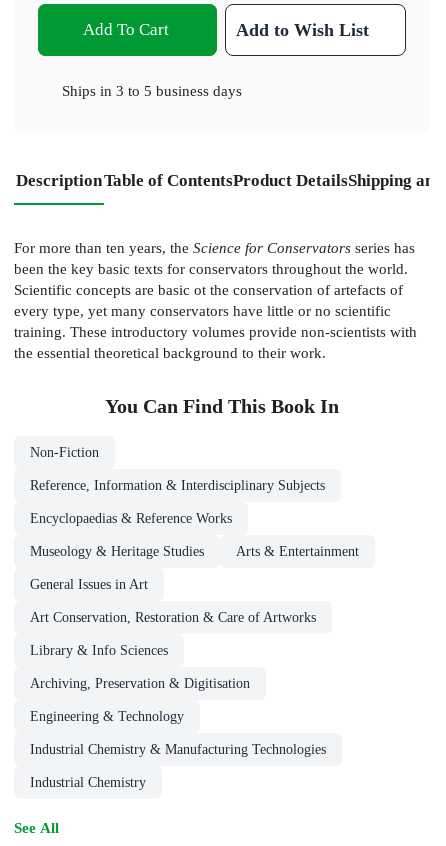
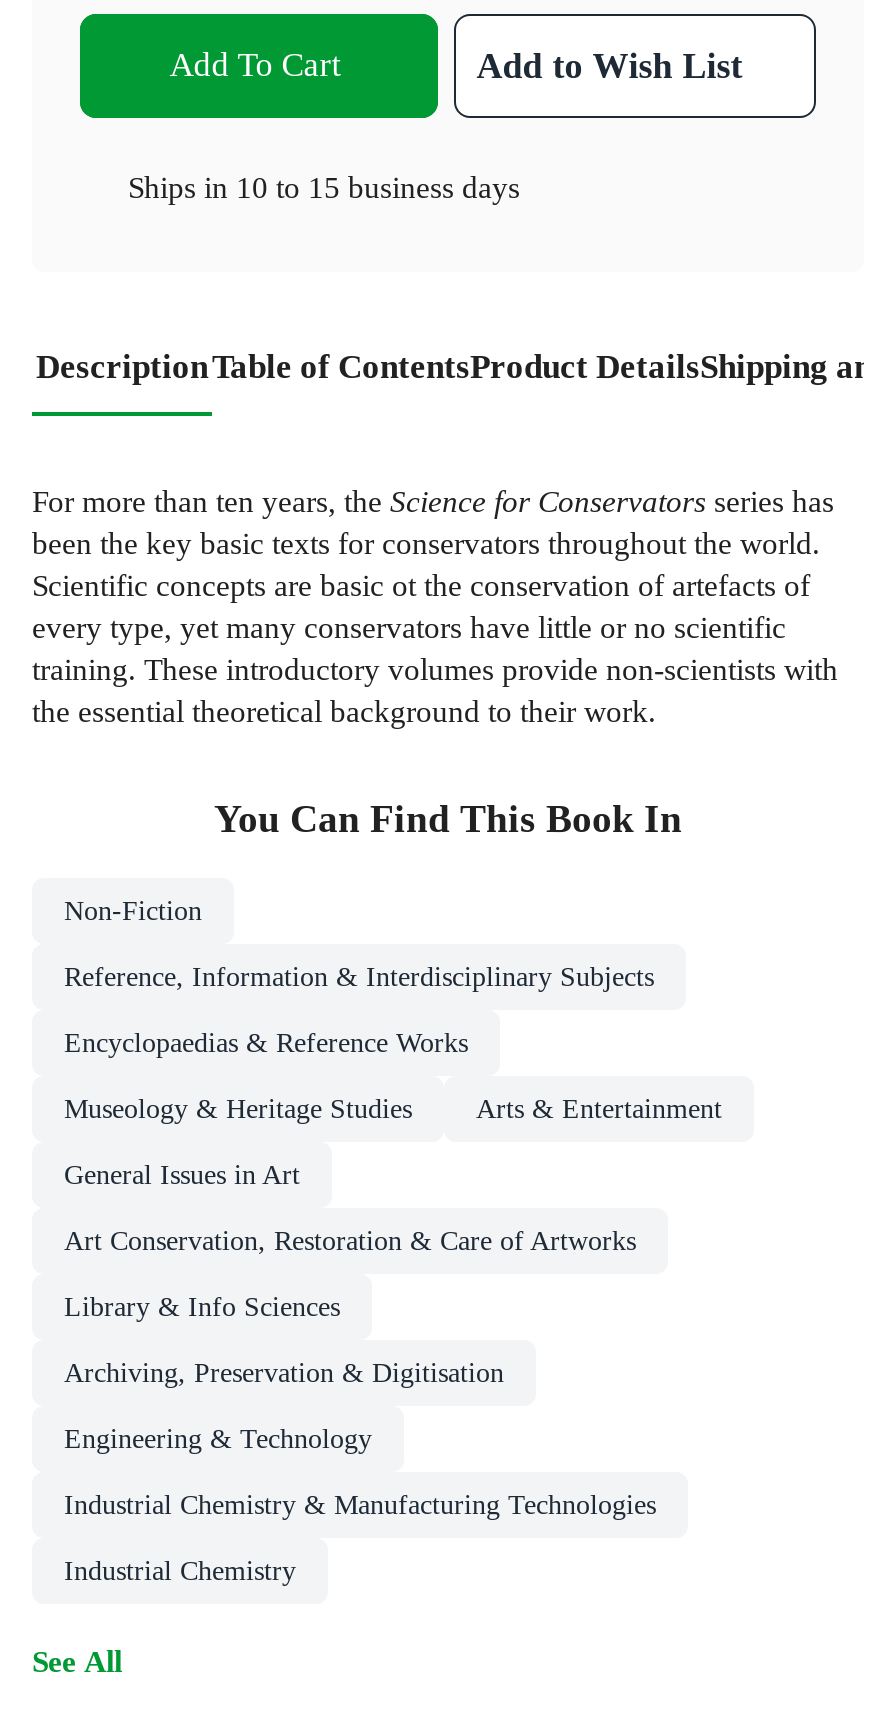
[62,82,242,99] Ships in 3 to 5 business days -> [128,171,520,205] Ships in 10 to 15 business days

